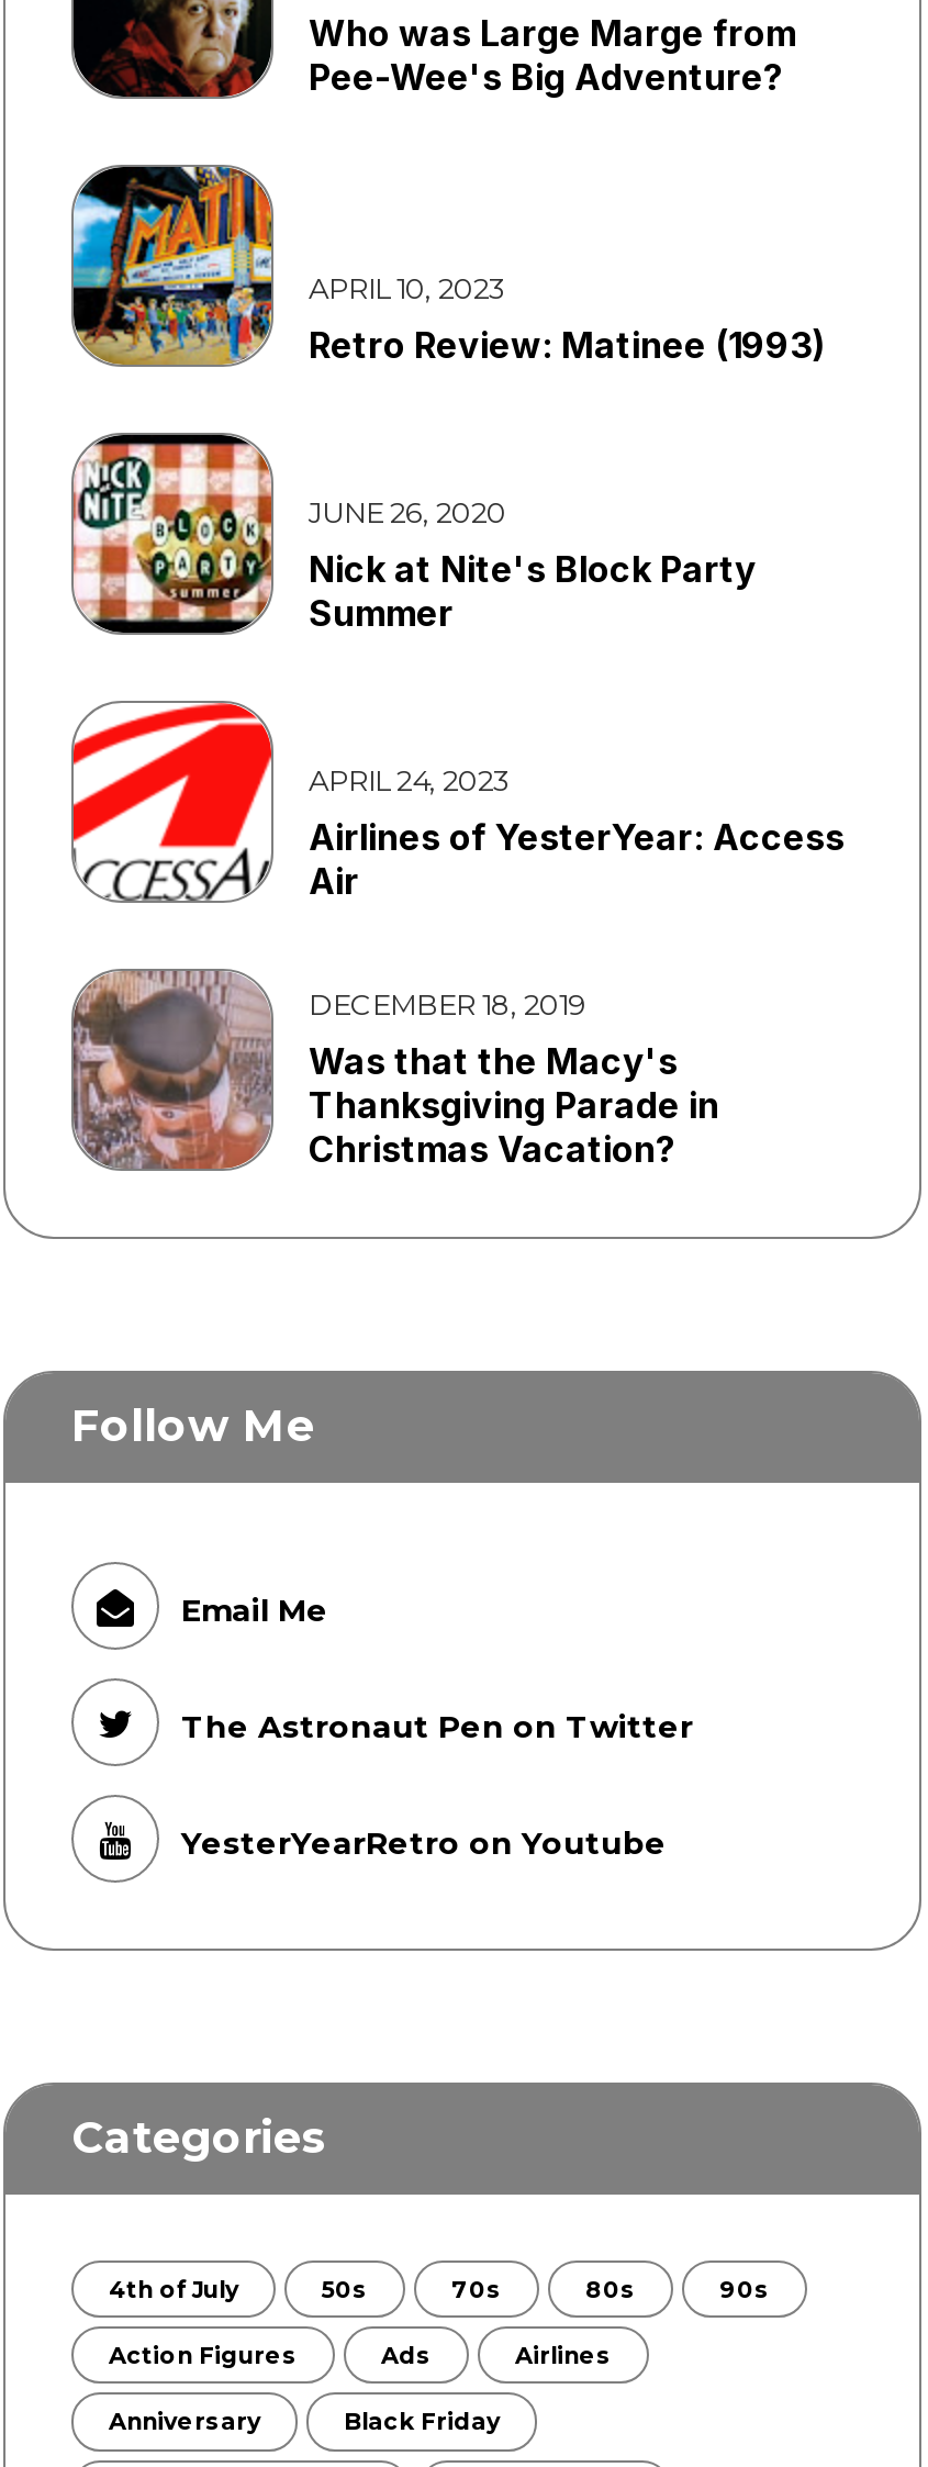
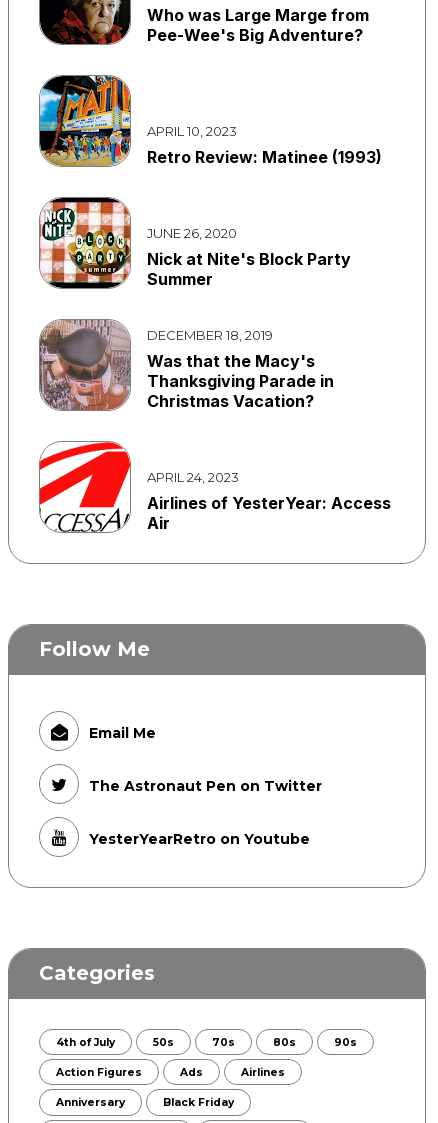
moved [71,703,845,903] -> [39,442,391,533]: [image] | APRIL 24, 2023 | Airlines of YesterYear: Access | Air
moved [69,967,719,1173] -> [38,318,334,412]: [image] | DECEMBER 18, 2019 | Was that the Macy's | Thanksgiving Parade in | Christmas Vacation?

